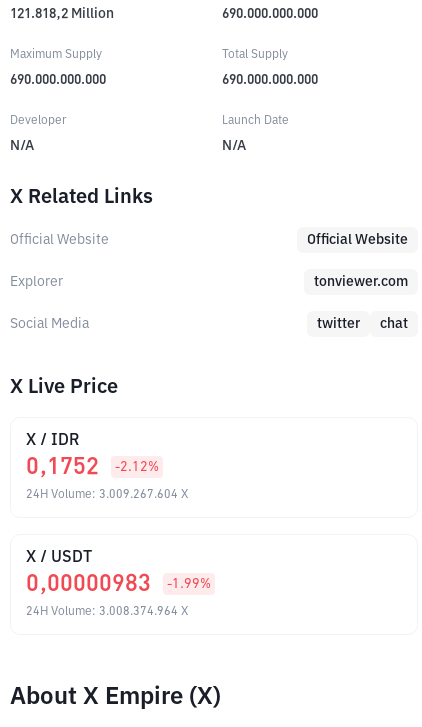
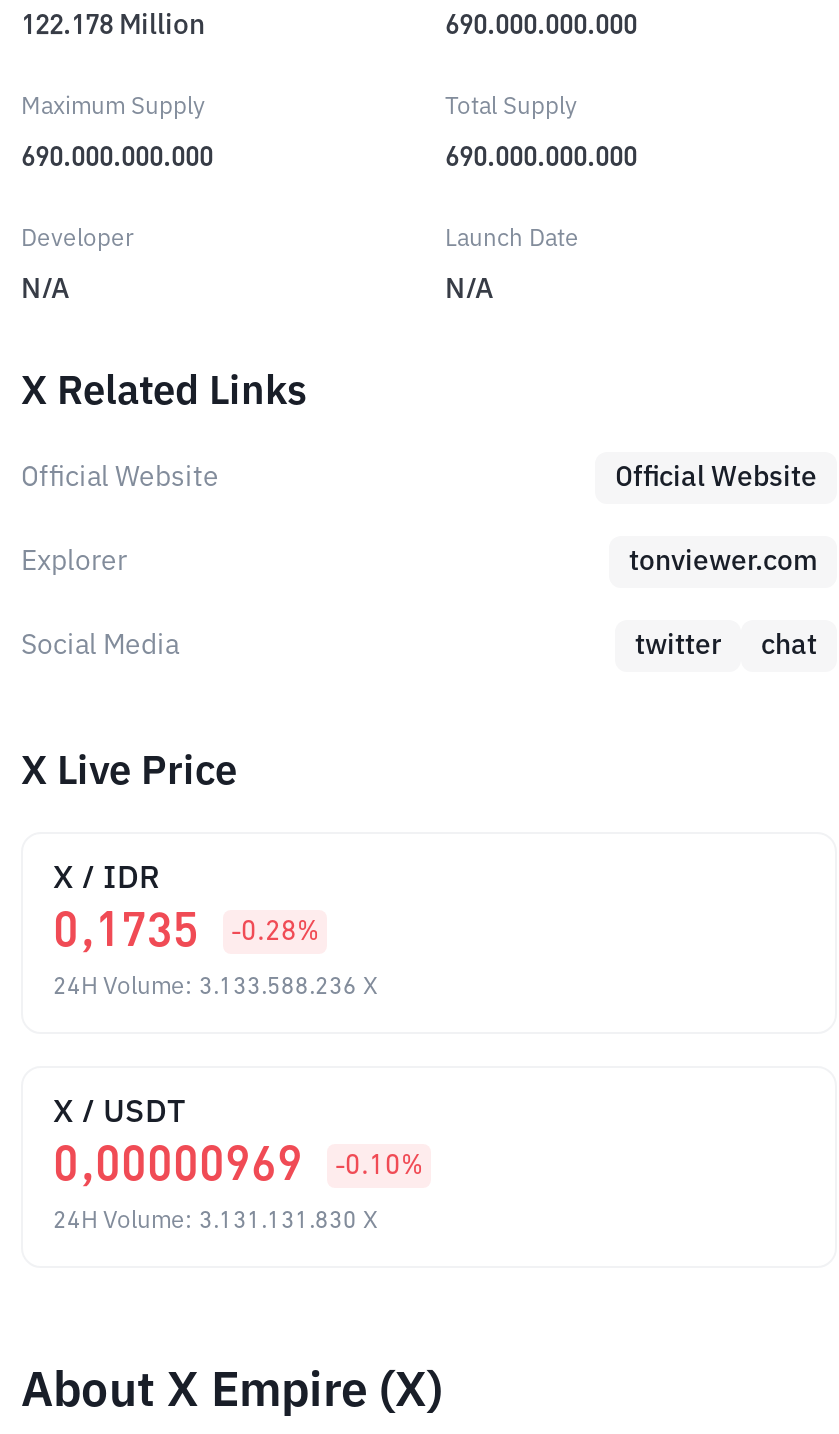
[10,7,114,21] 121.818,2 Million -> [21,12,205,40] 122.178 Million
[26,455,99,479] 0,1752 -> [53,908,199,956] 0,1735
[115,460,159,474] -2.12% -> [231,918,319,946] -0.28%
[26,489,188,501] 24H Volume: 3.009.267.604 X -> [53,976,377,1000] 24H Volume: 3.133.588.236 X
[26,572,151,596] 0,00000983 -> [53,1142,303,1190] 0,00000969
[167,577,211,591] -1.99% -> [335,1152,423,1180] -0.10%
[26,606,188,618] 24H Volume: 3.008.374.964 X -> [53,1210,377,1234] 24H Volume: 3.131.131.830 X

